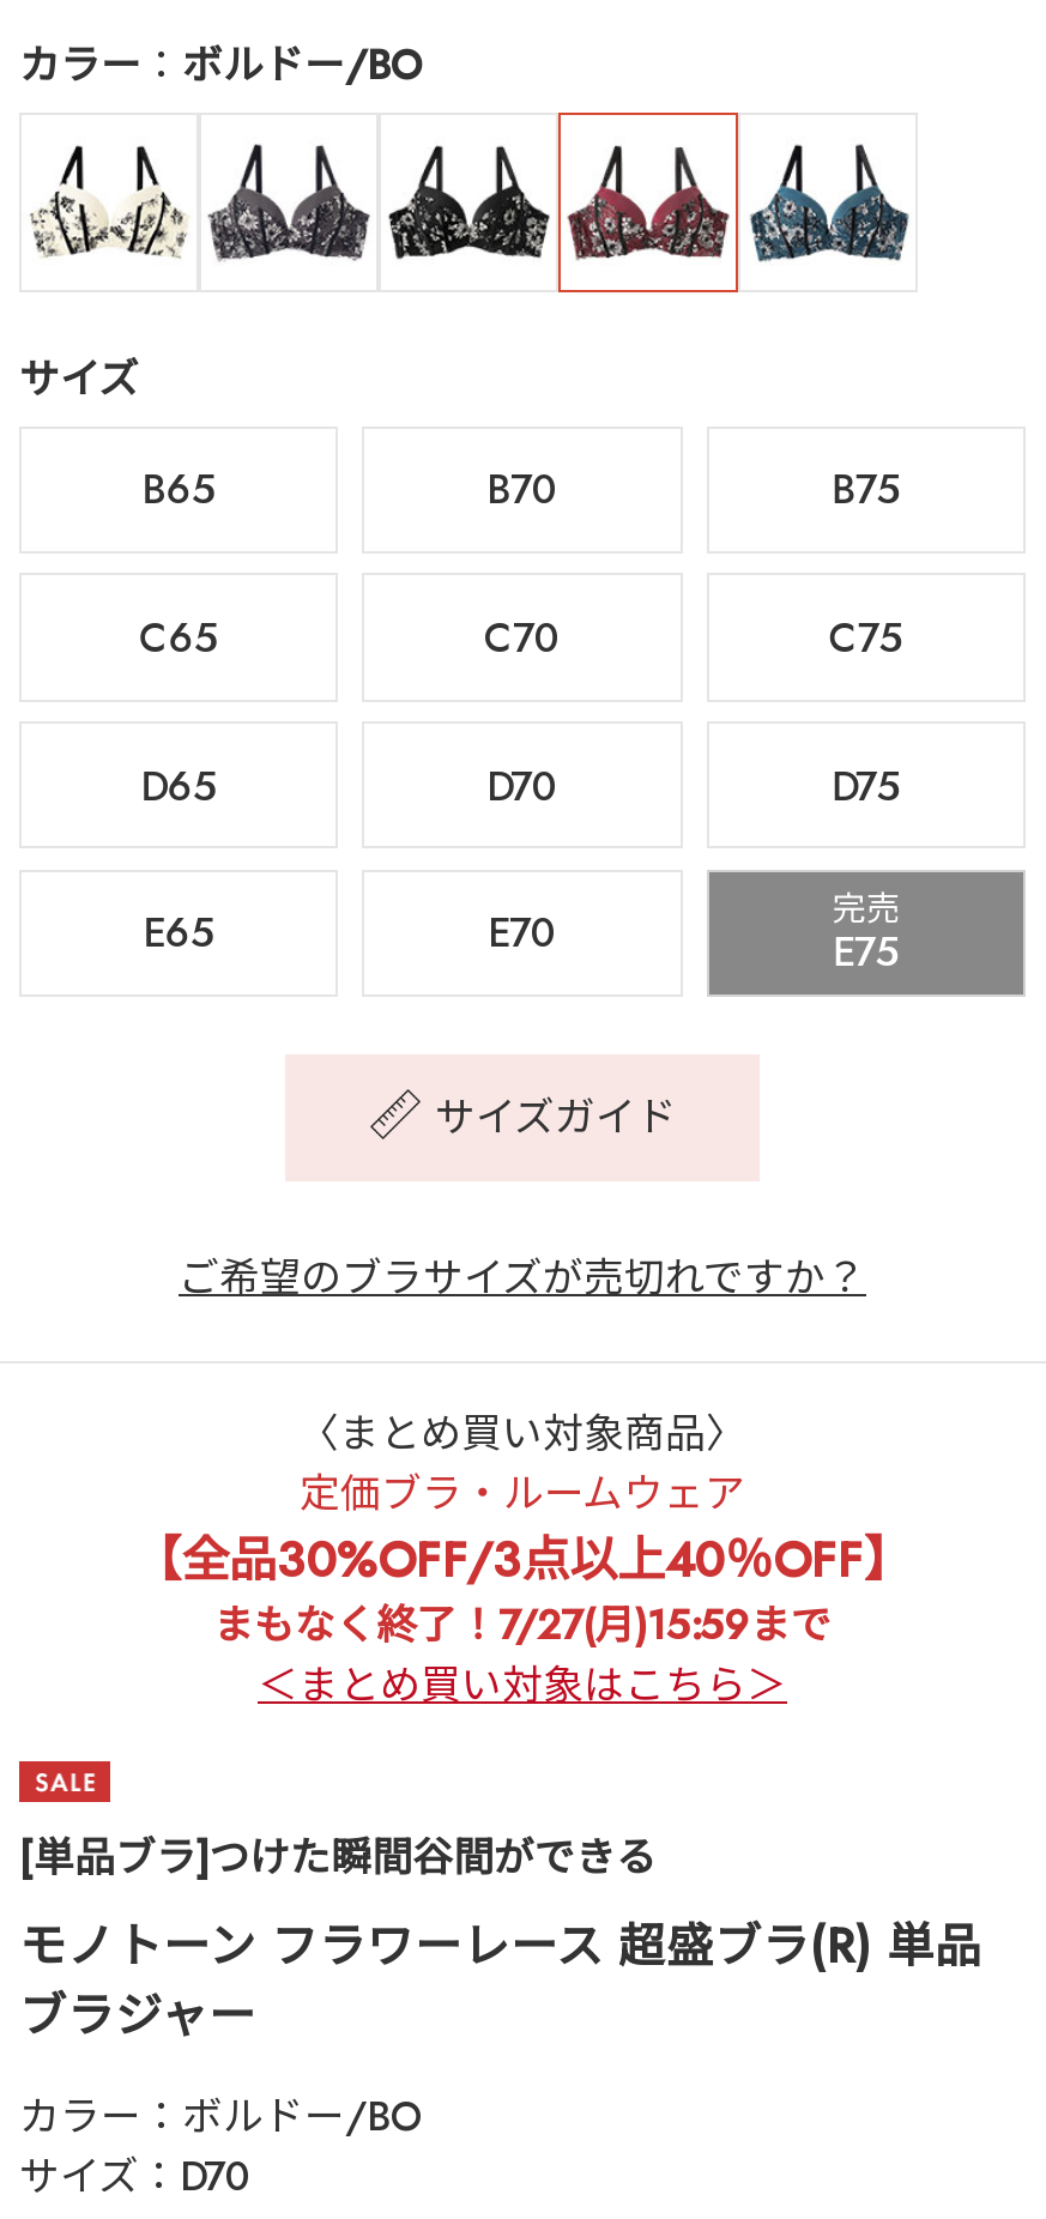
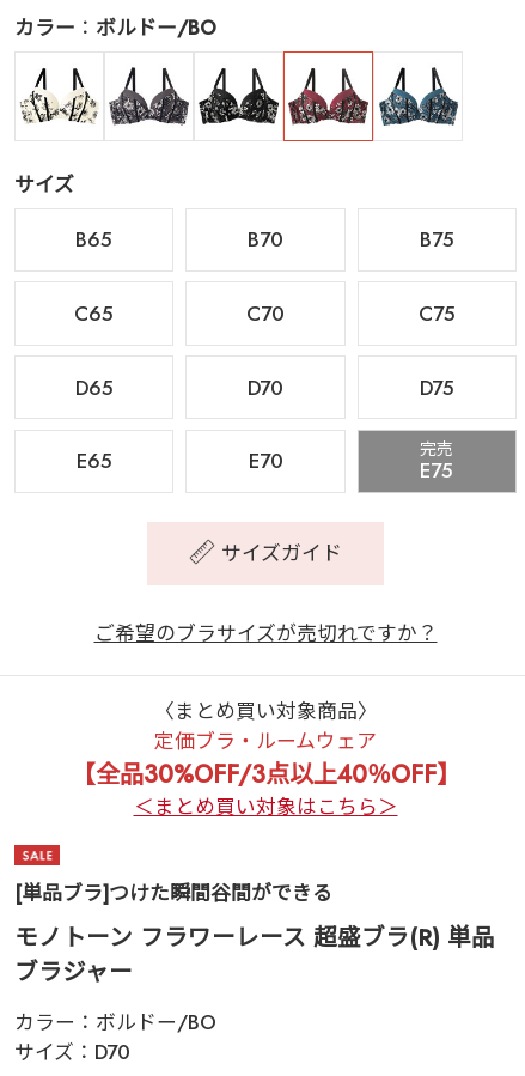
[213,1595,832,1653] まもなく終了！7/27(月)15:59まで -> none

